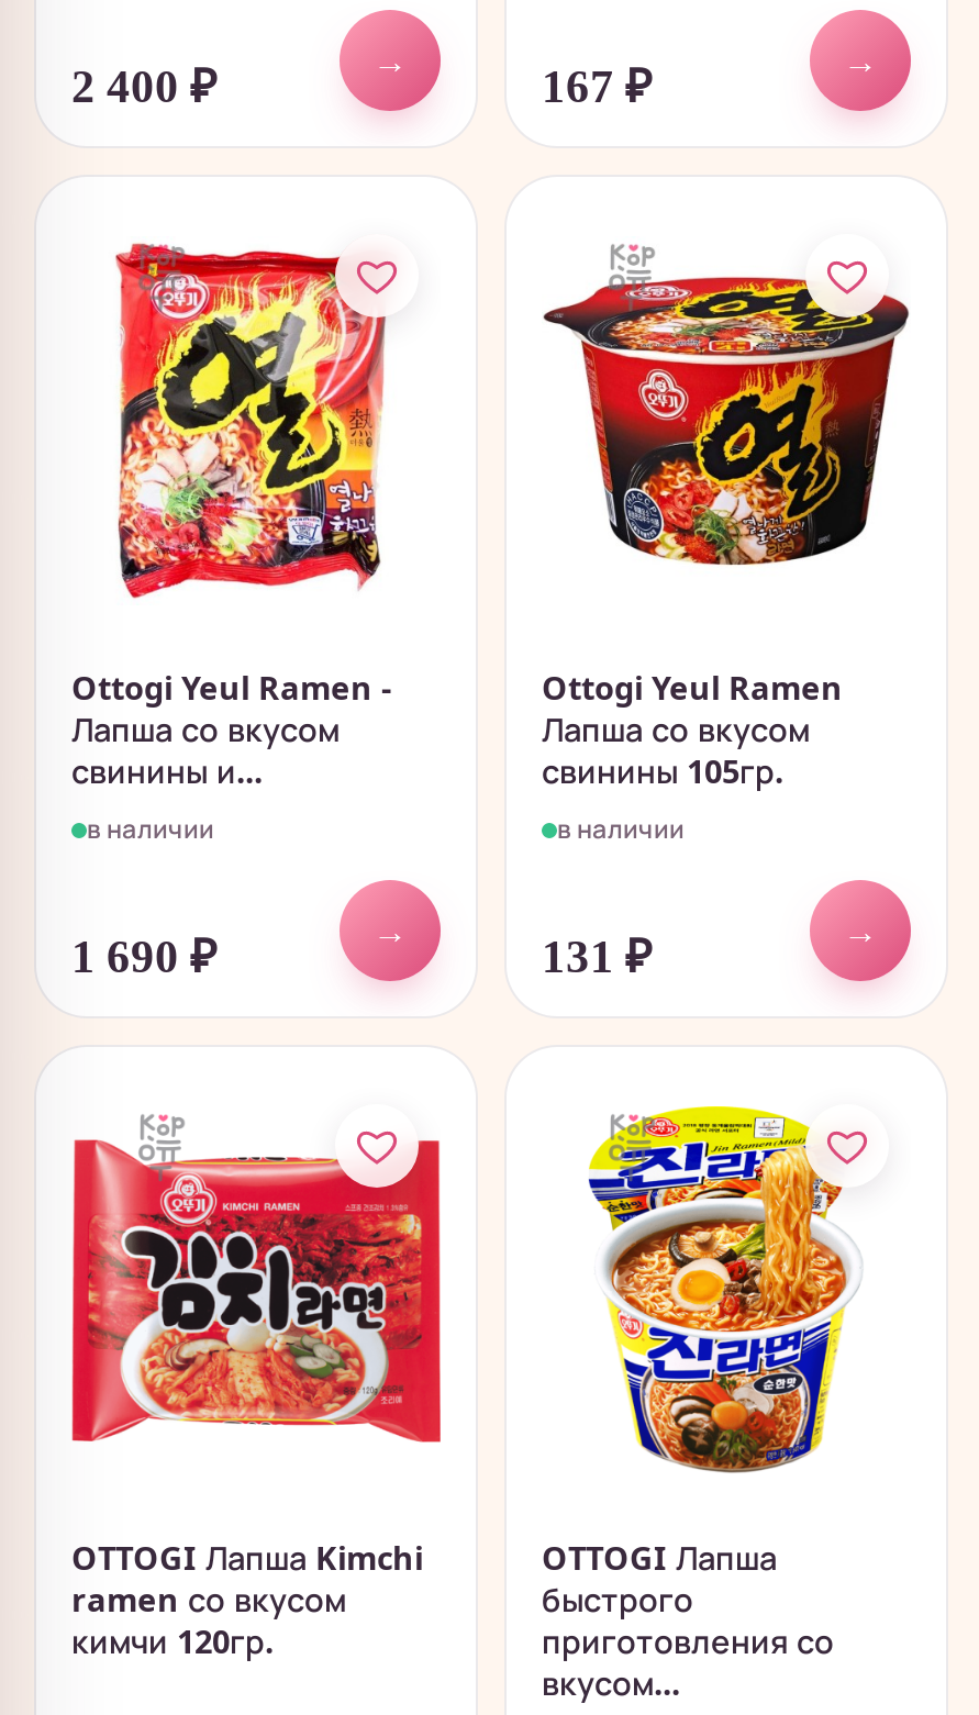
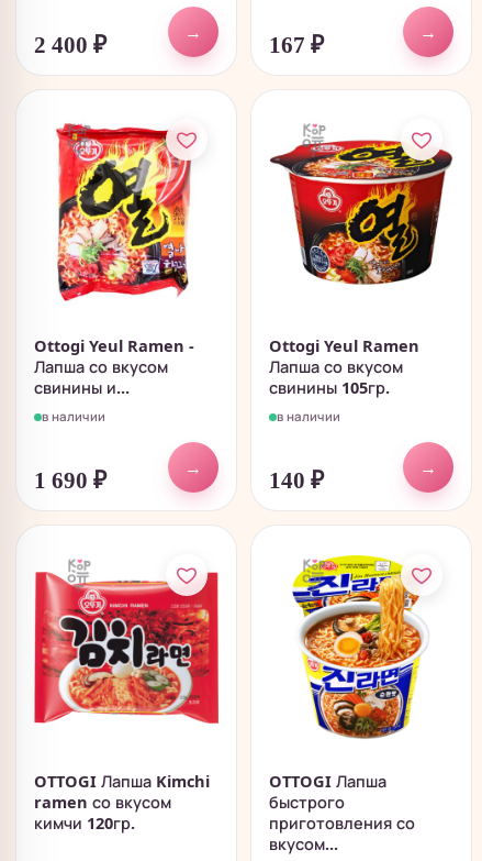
[542,931,652,983] 131 ₽ -> [269,467,324,494] 140 ₽

